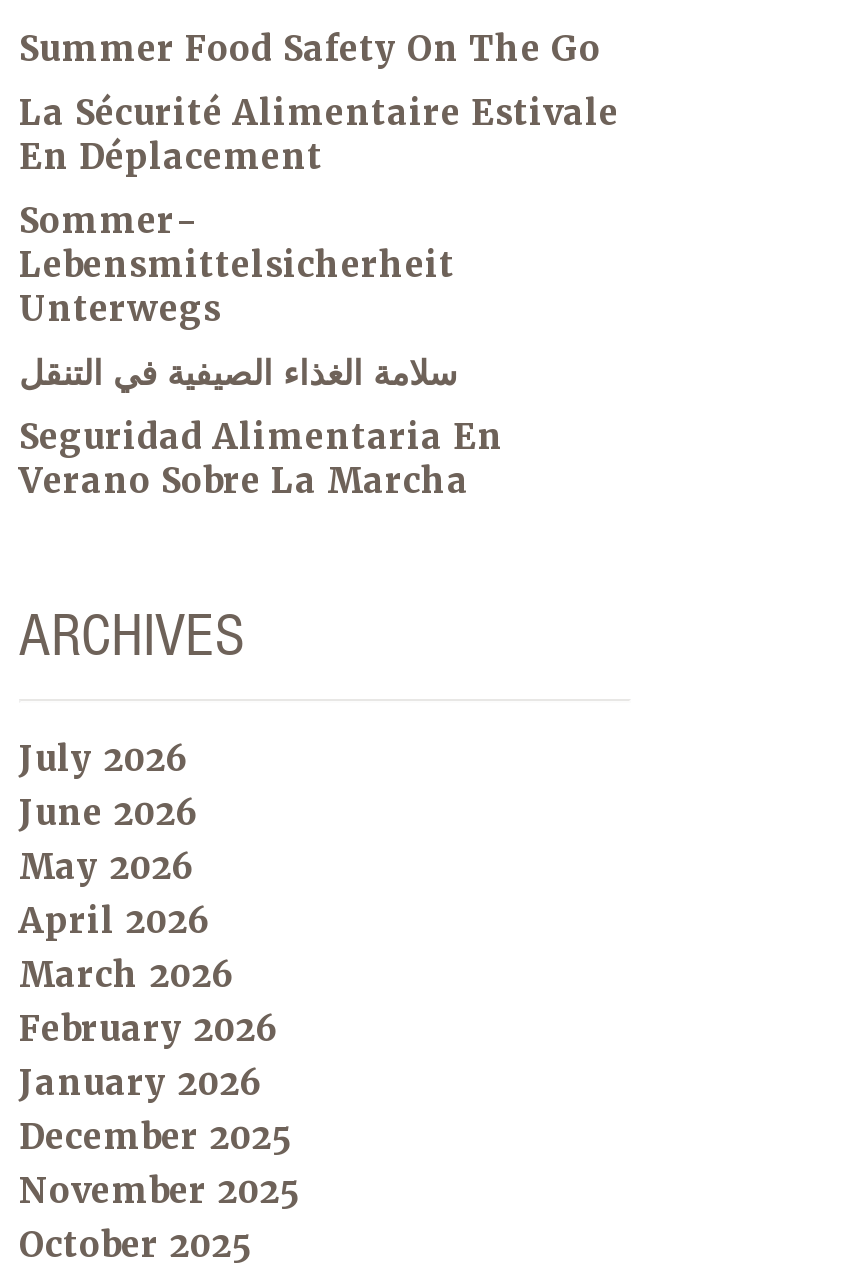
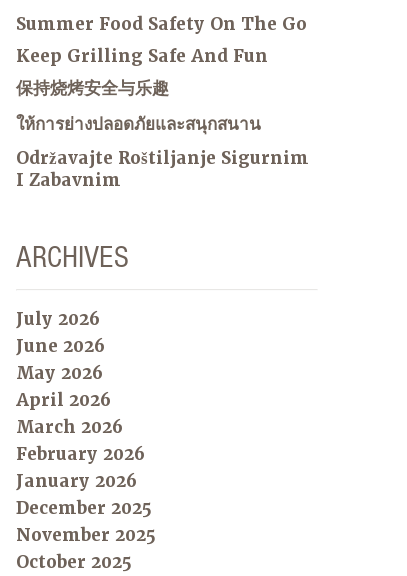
[19,91,619,179] La Sécurité Alimentaire Estivale | En Déplacement -> [16,45,268,67] Keep Grilling Safe And Fun
[19,199,455,331] Sommer- | Lebensmittelsicherheit | Unterwegs -> [16,77,169,99] 保持烧烤安全与乐趣
[19,351,457,395] سلامة الغذاء الصيفية في التنقل -> [16,113,261,135] ให้การย่างปลอดภัยและสนุกสนาน
[19,415,503,503] Seguridad Alimentaria En | Verano Sobre La Marcha -> [16,147,309,191] Održavajte Roštiljanje Sigurnim | I Zabavnim

